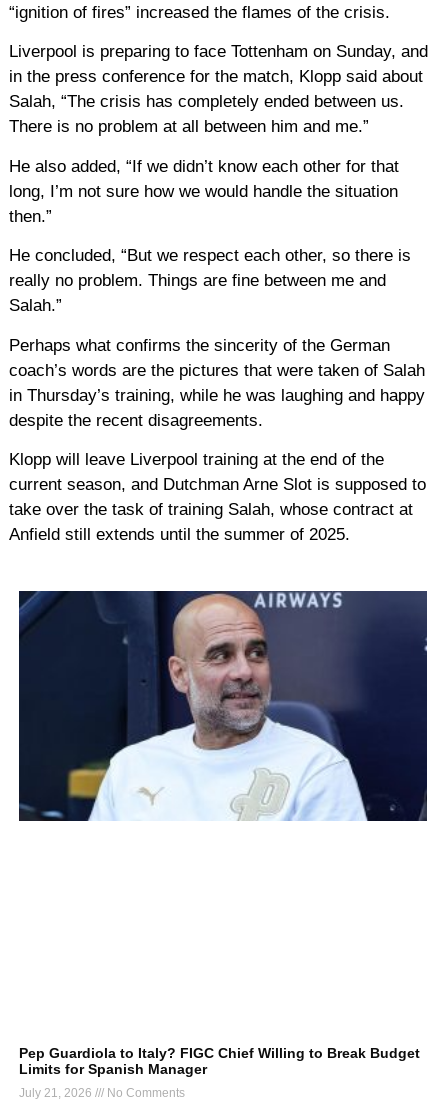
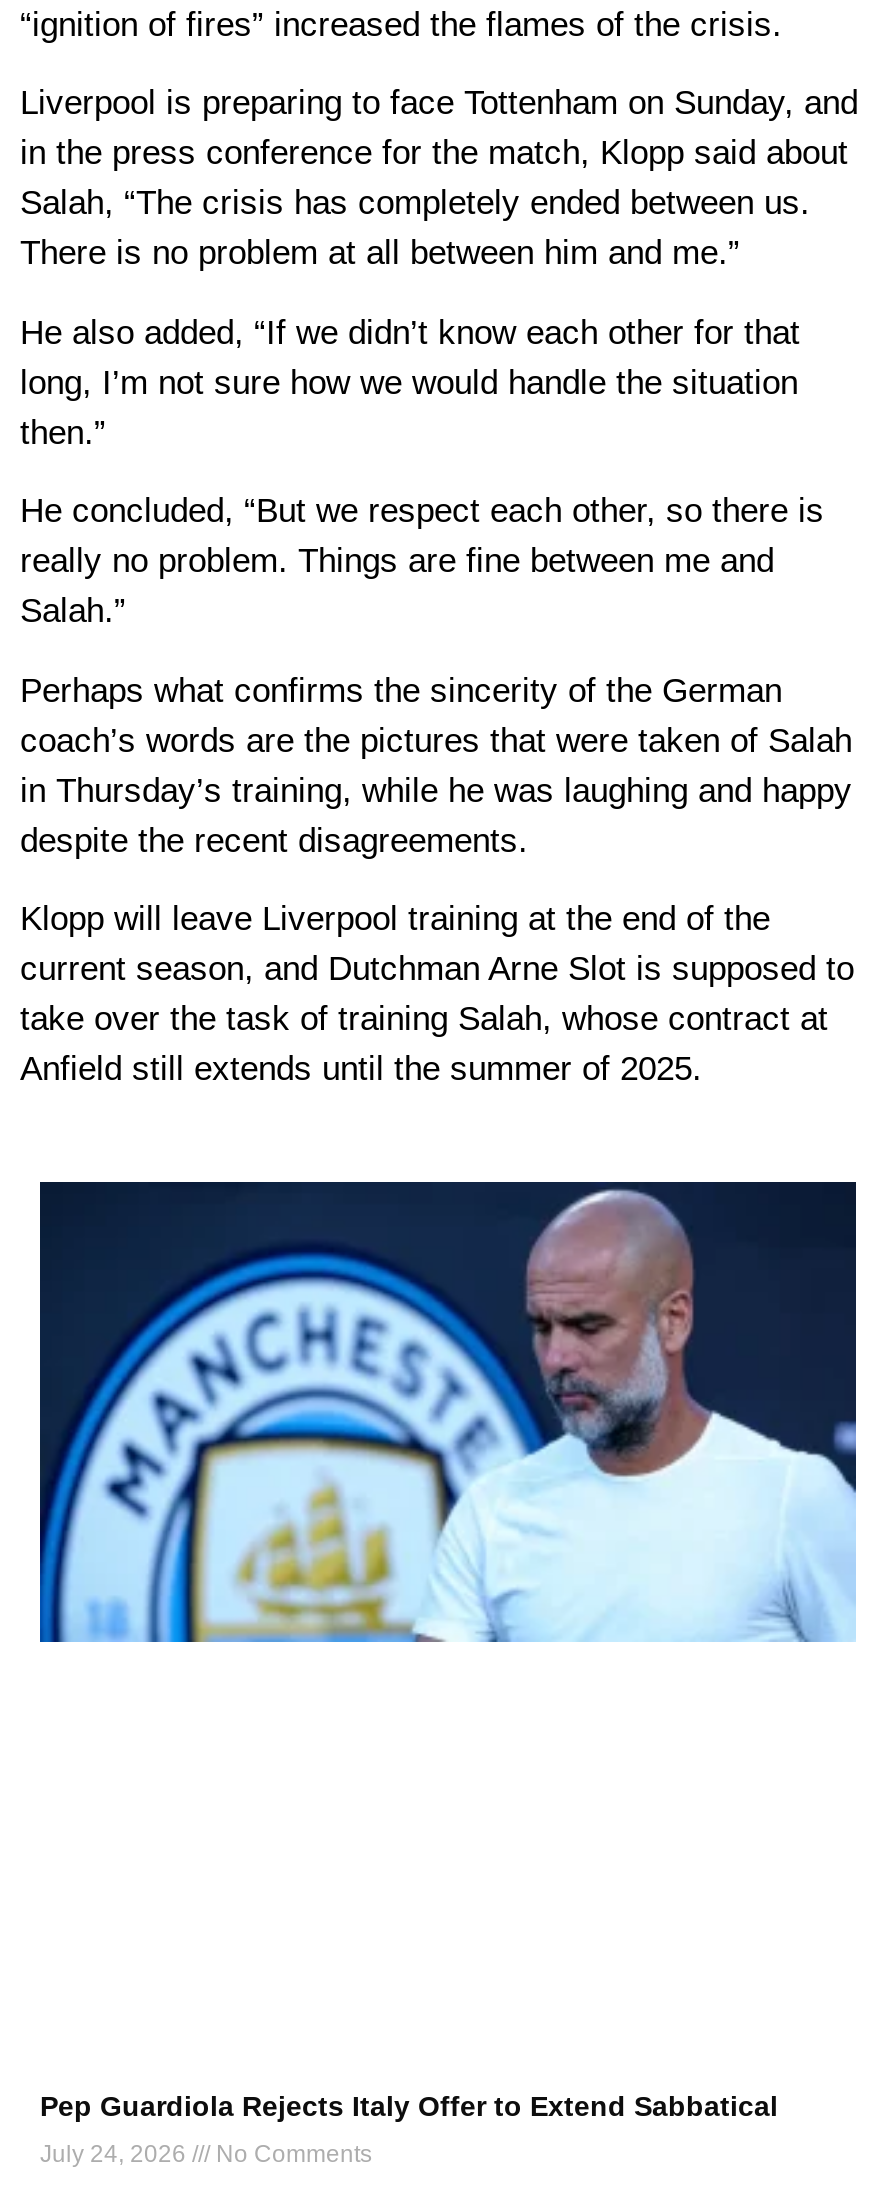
[18,591,428,822] [image] -> [38,1182,858,1644] [image]
[19,1045,420,1077] Pep Guardiola to Italy? FIGC Chief Willing to Break Budget | Limits for Spanish Manager -> [40,2090,778,2122] Pep Guardiola Rejects Italy Offer to Extend Sabbatical
[19,1086,185,1100] July 21, 2026 No Comments -> [40,2140,372,2168] July 24, 2026 No Comments

